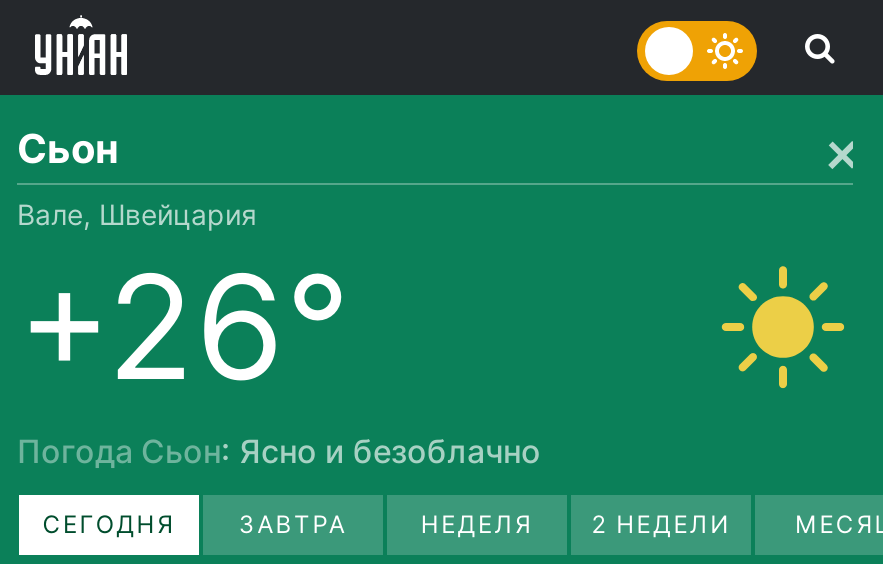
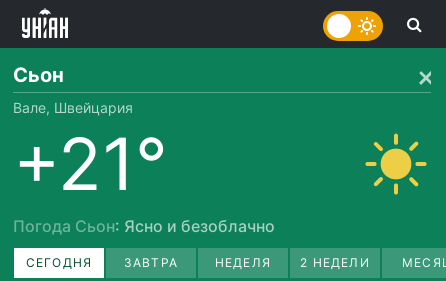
[17,239,351,413] +26° -> [13,120,168,207] +21°

